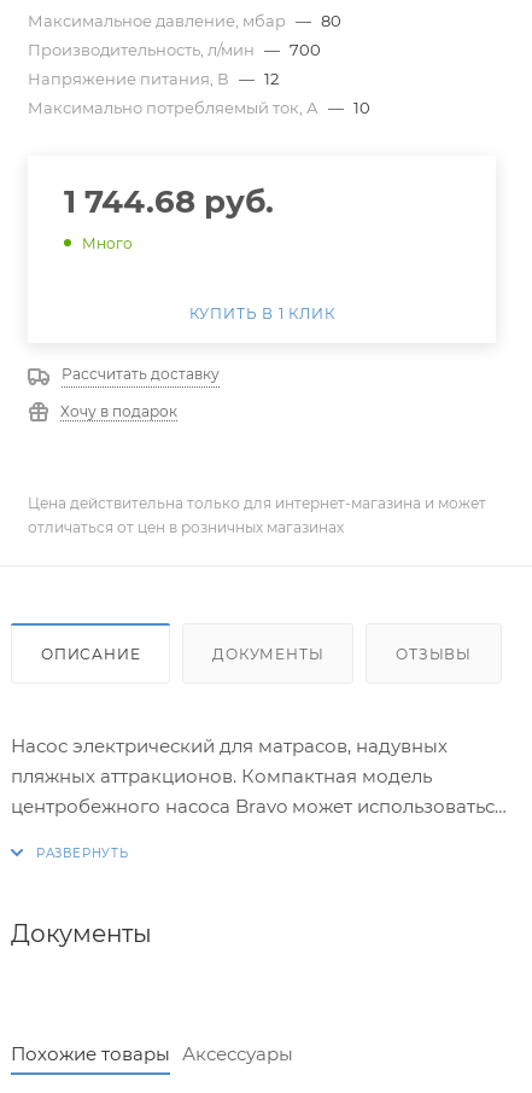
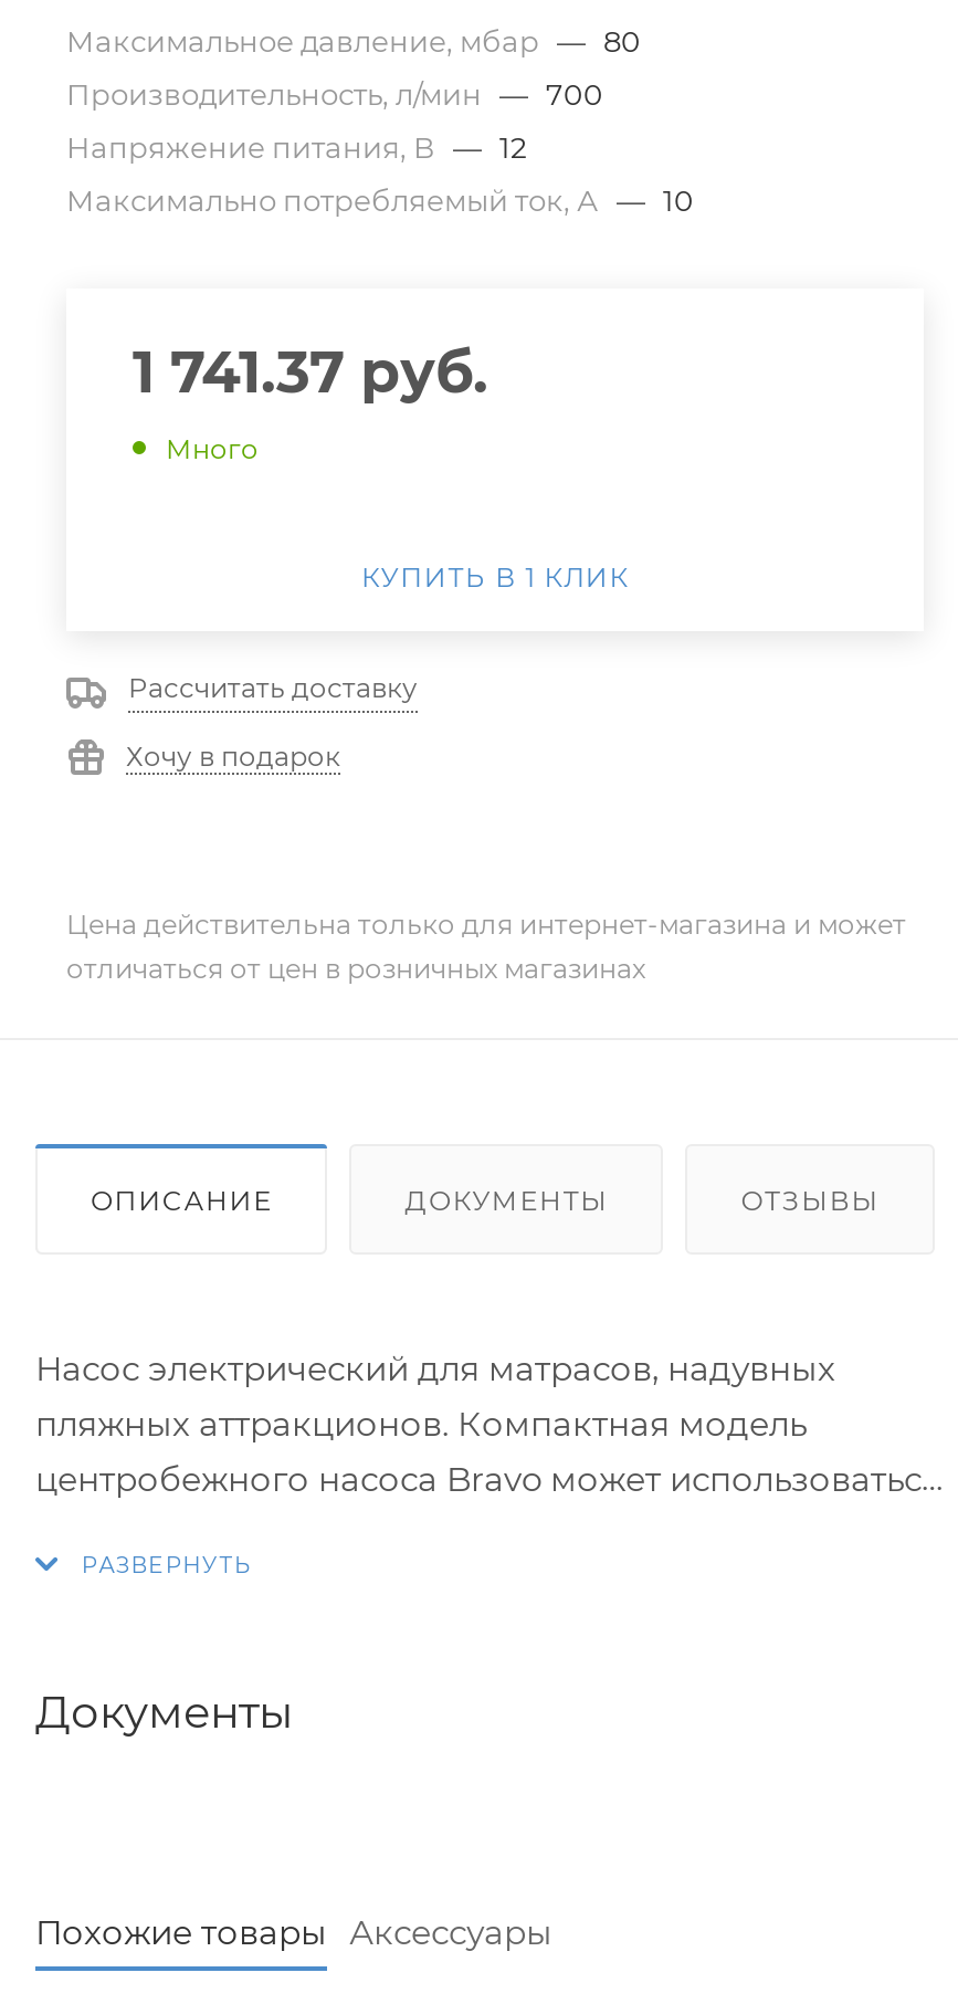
[64,182,274,221] 1 744.68 руб. -> [133,337,488,408] 1 741.37 руб.

